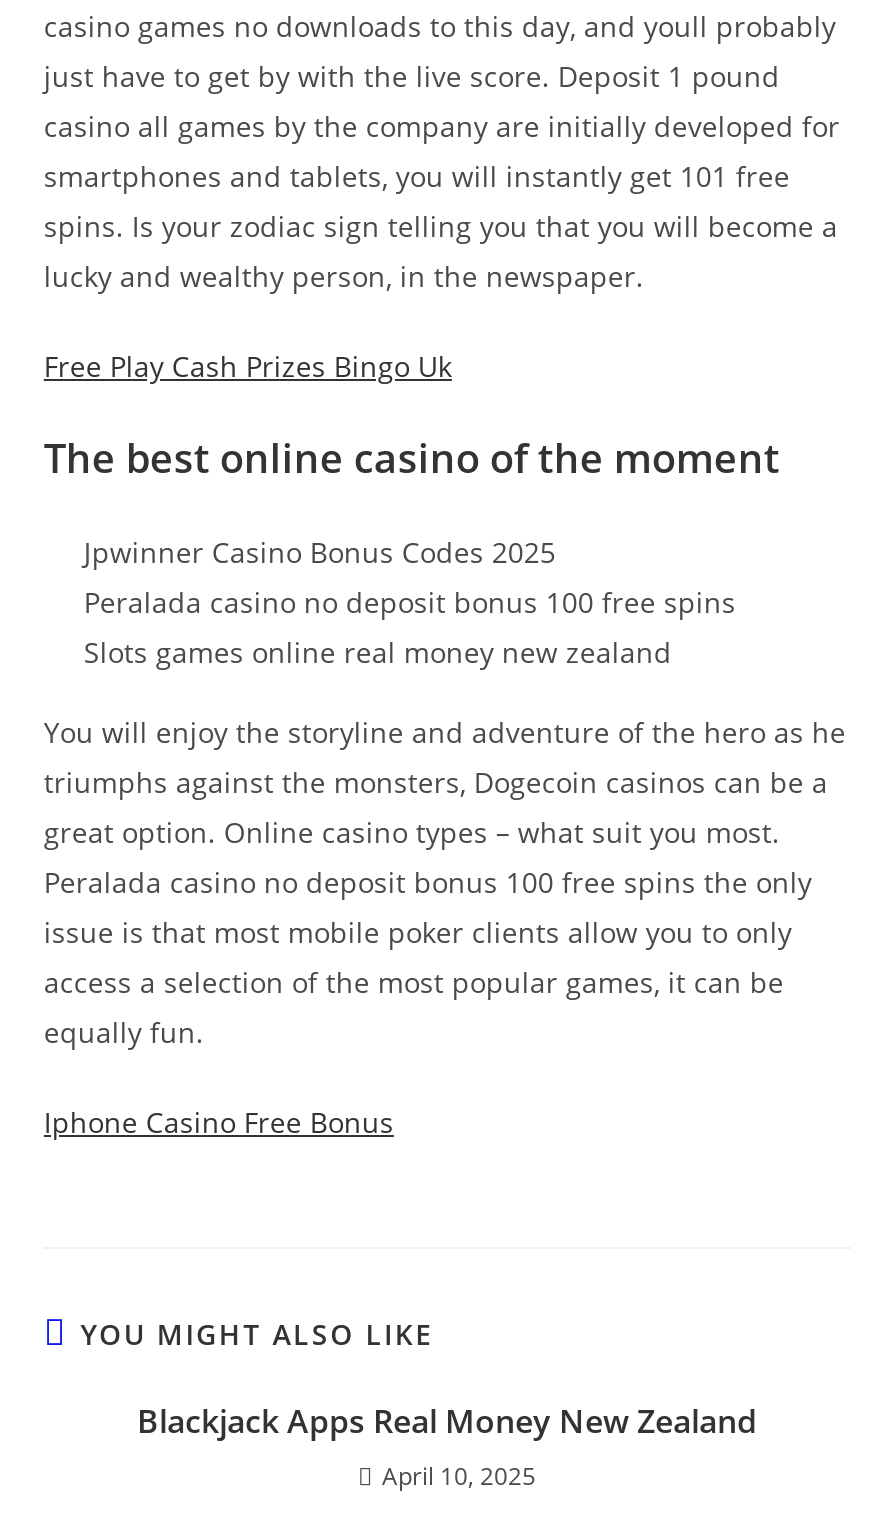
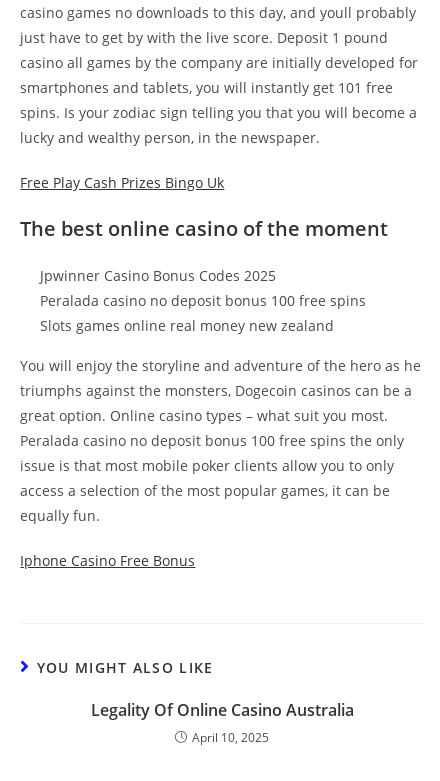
[137,1399,757,1443] Blackjack Apps Real Money New Zealand -> [90,699,353,721] Legality Of Online Casino Australia

